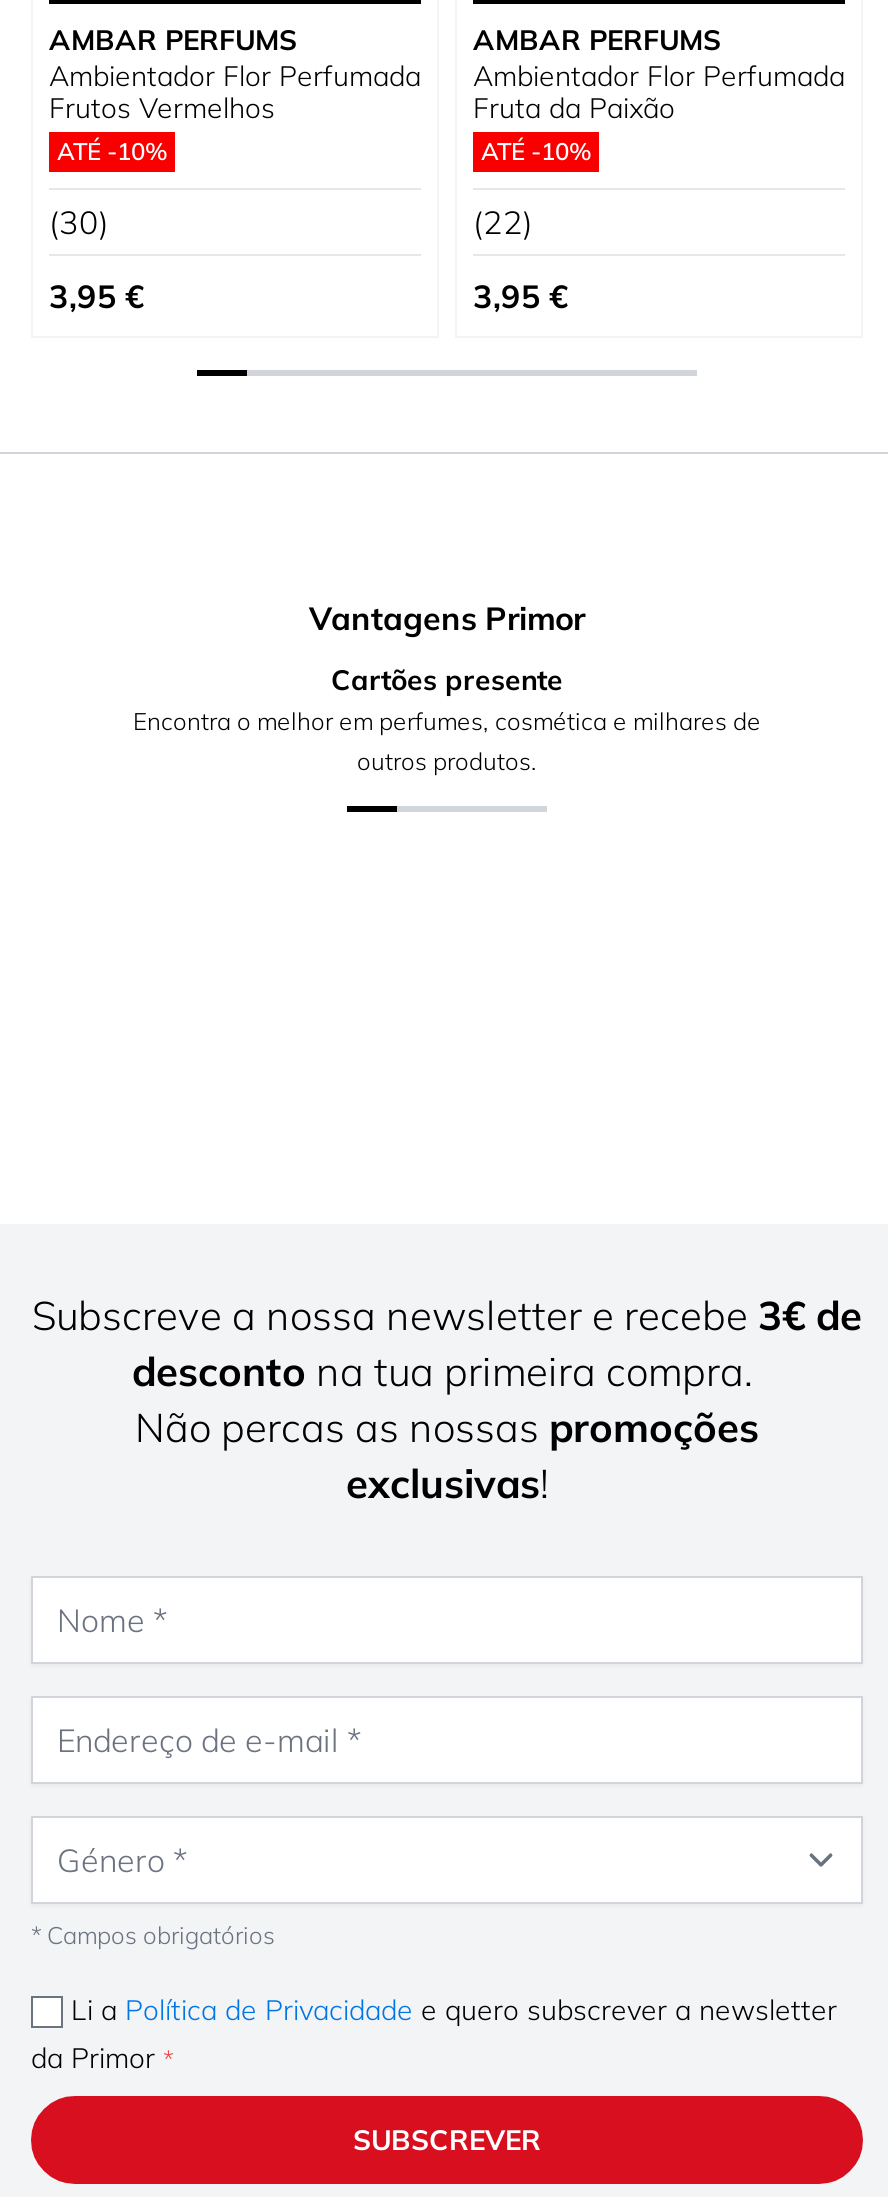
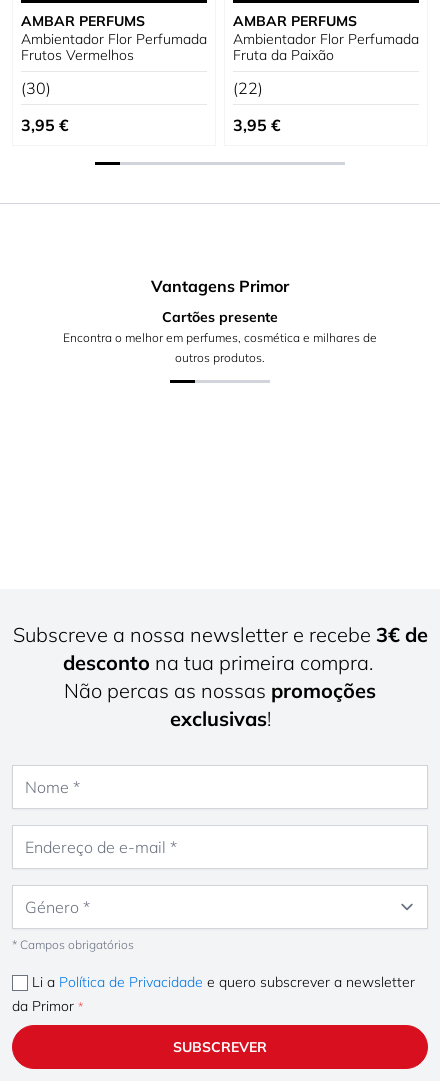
[57,136,167,166] ATÉ -10% -> none
[481,136,591,166] ATÉ -10% -> none

